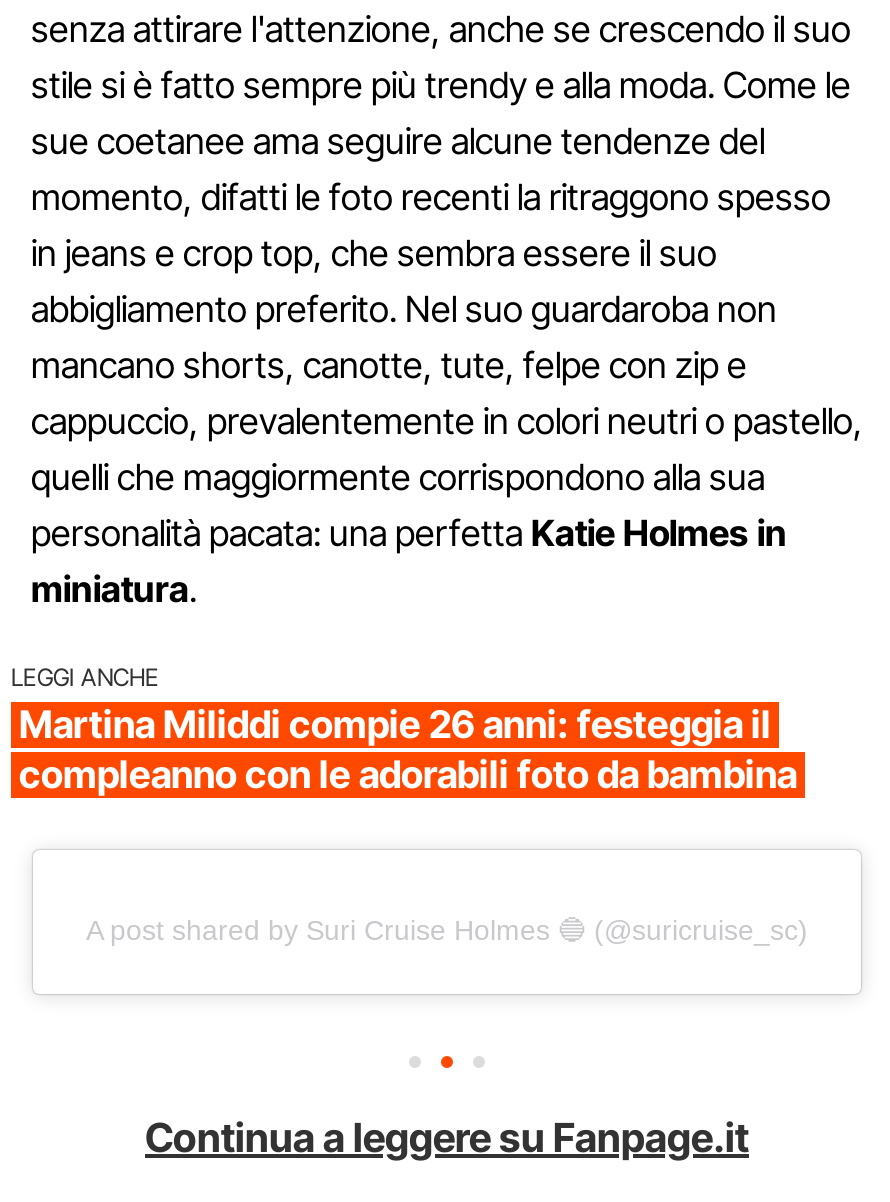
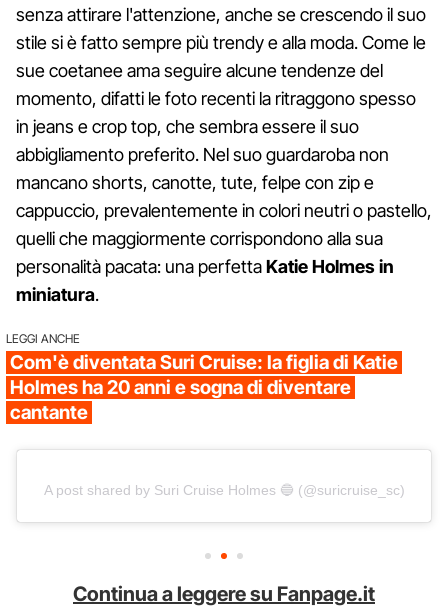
[19,702,797,798] Martina Miliddi compie 26 anni: festeggia il | compleanno con le adorabili foto da bambina -> [10,351,398,424] Com'è diventata Suri Cruise: la figlia di Katie | Holmes ha 20 anni e sogna di diventare | cantante

